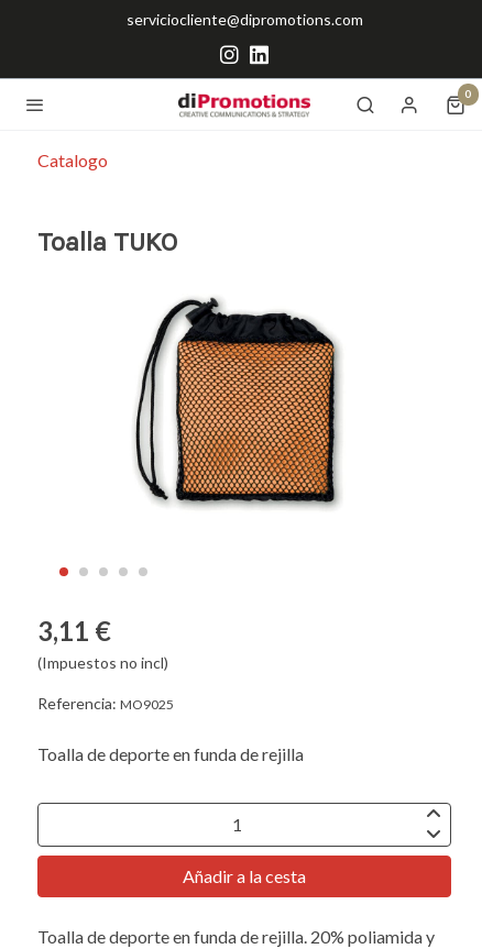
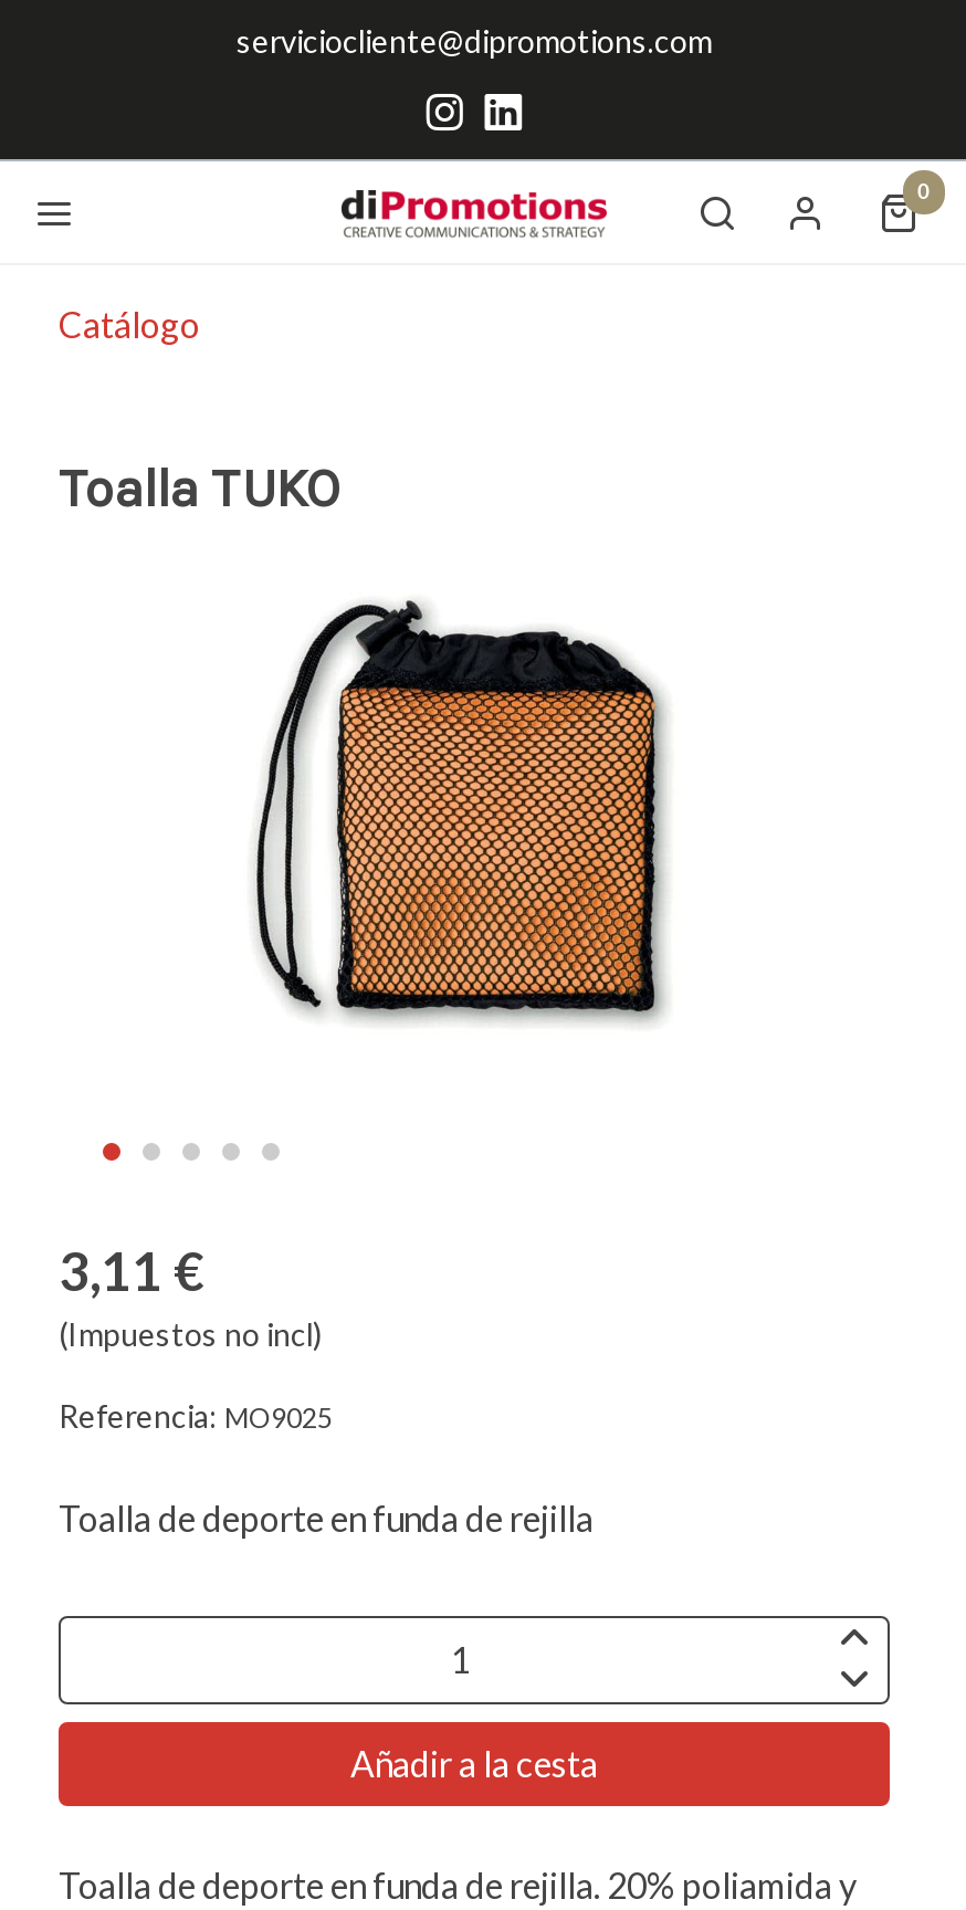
[37,149,108,170] Catalogo -> [59,302,200,344] Catálogo

